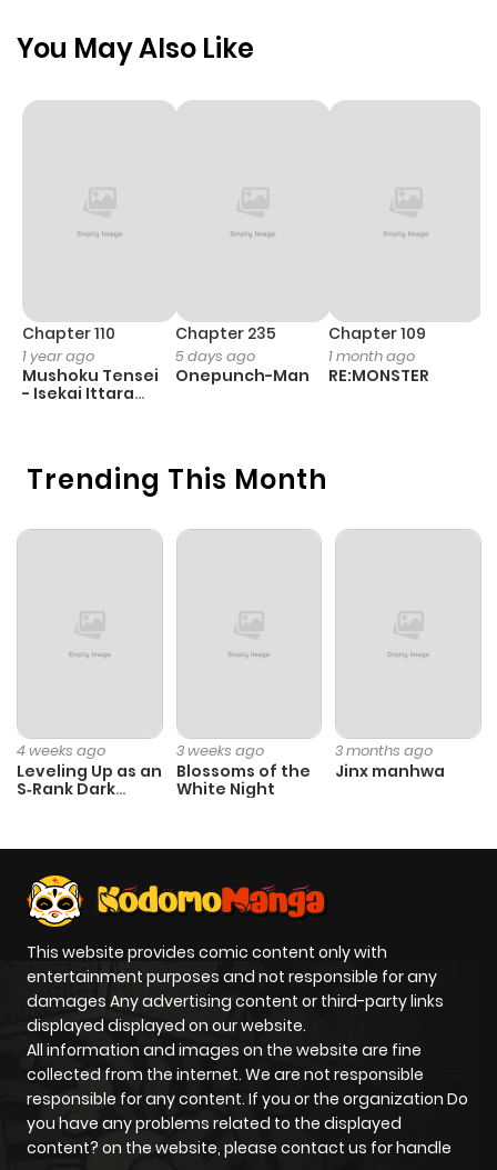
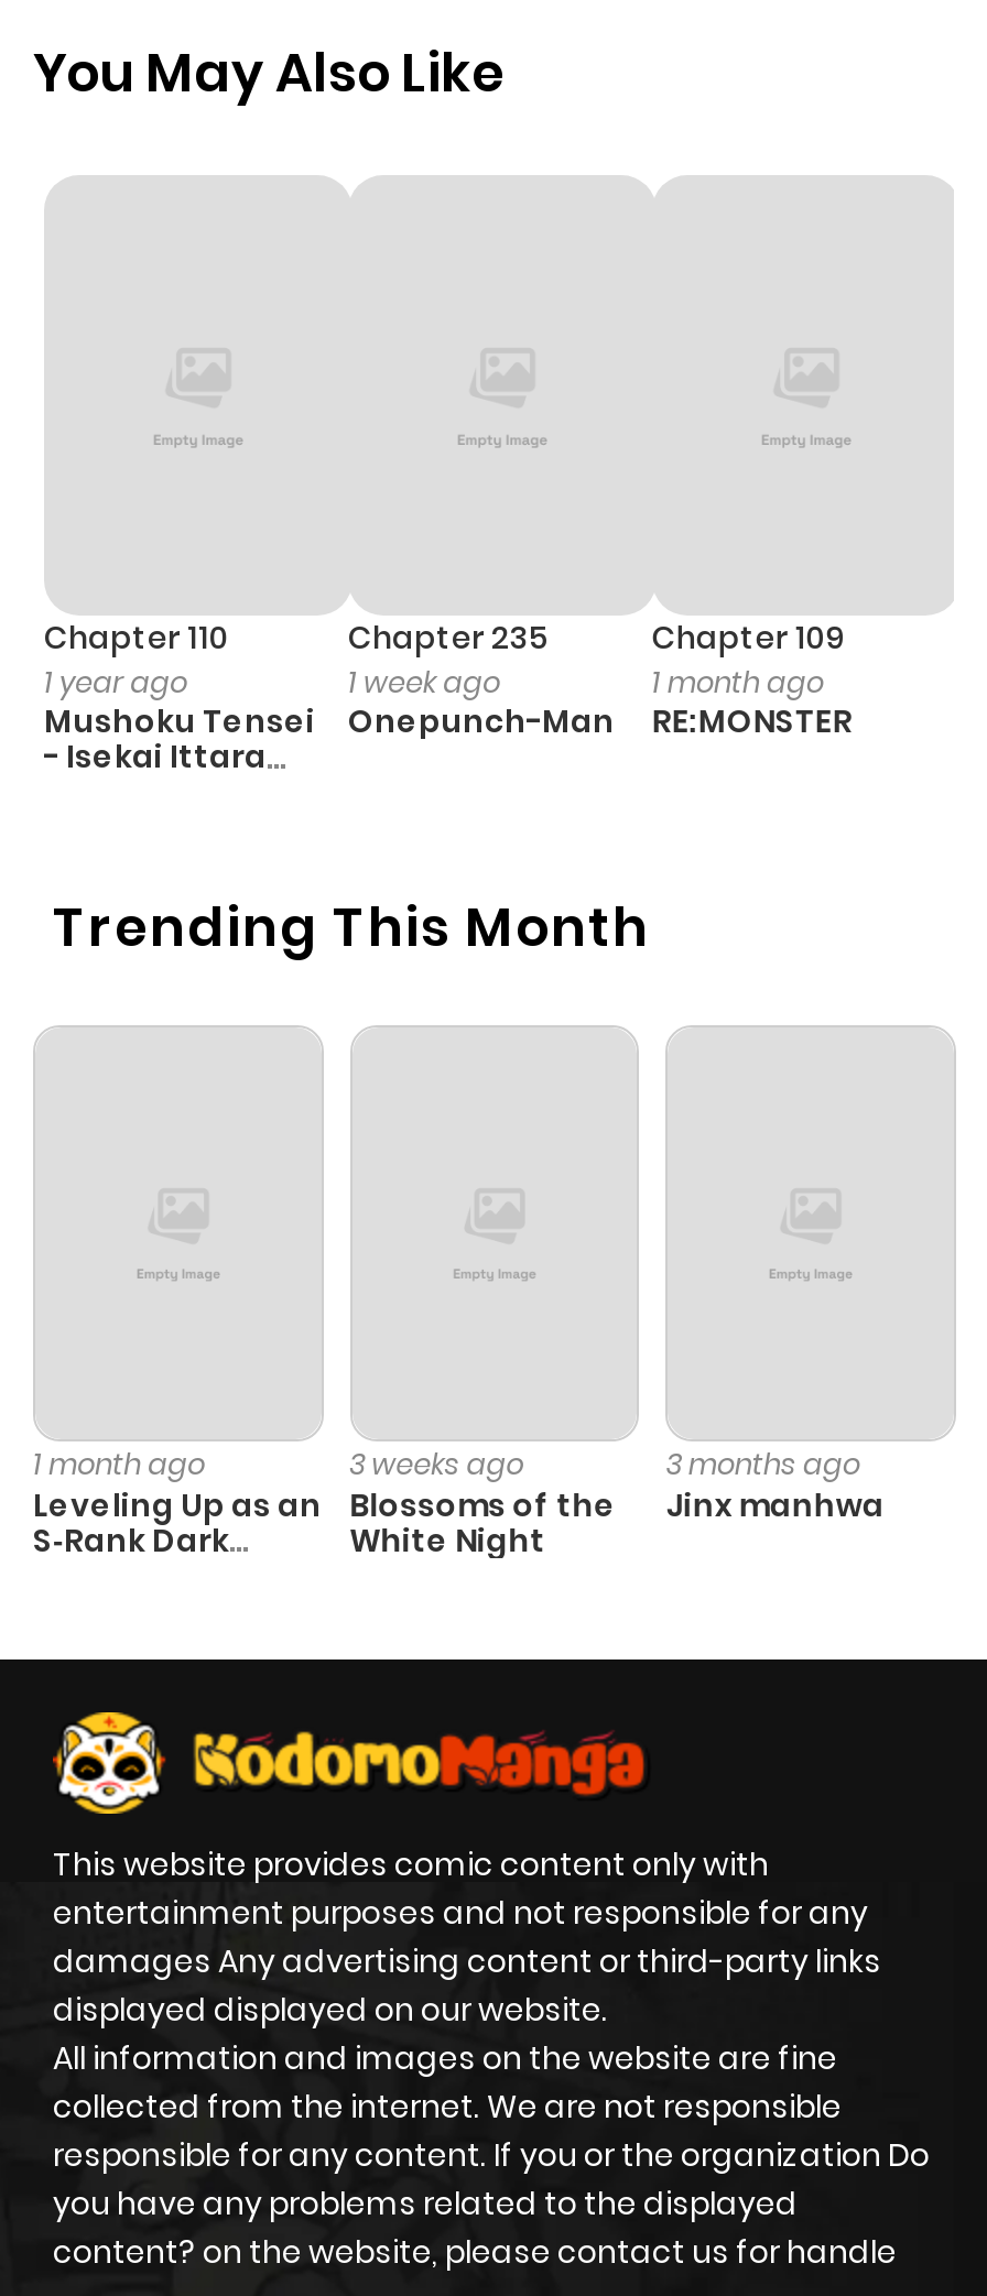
[175,346,255,367] 5 days ago -> [348,663,500,705] 1 week ago
[17,740,105,761] 4 weeks ago -> [33,1443,205,1485] 1 month ago

